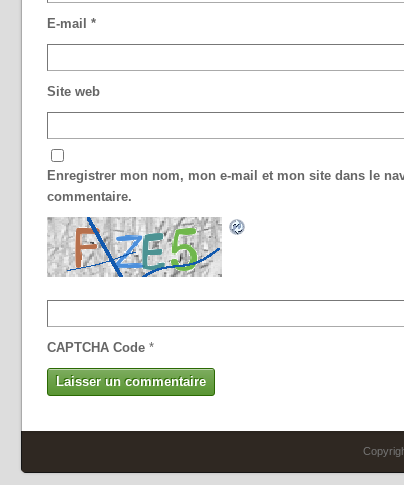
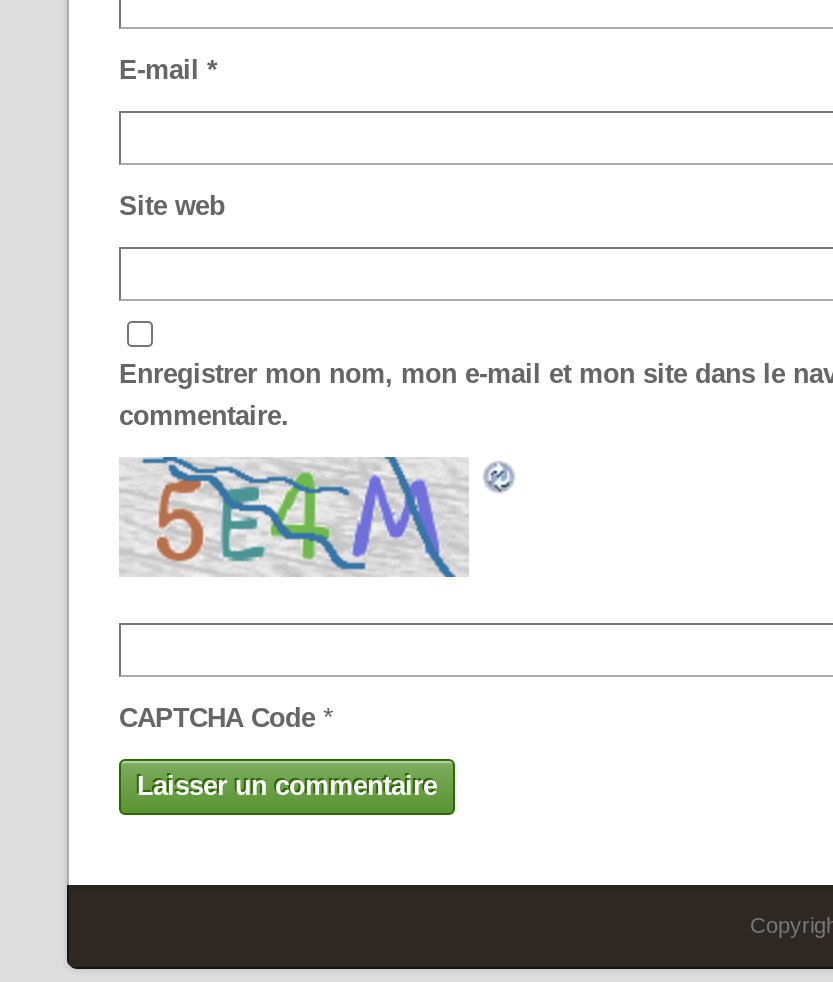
[48,216,222,278] [image] -> [123,455,465,579] [image]

